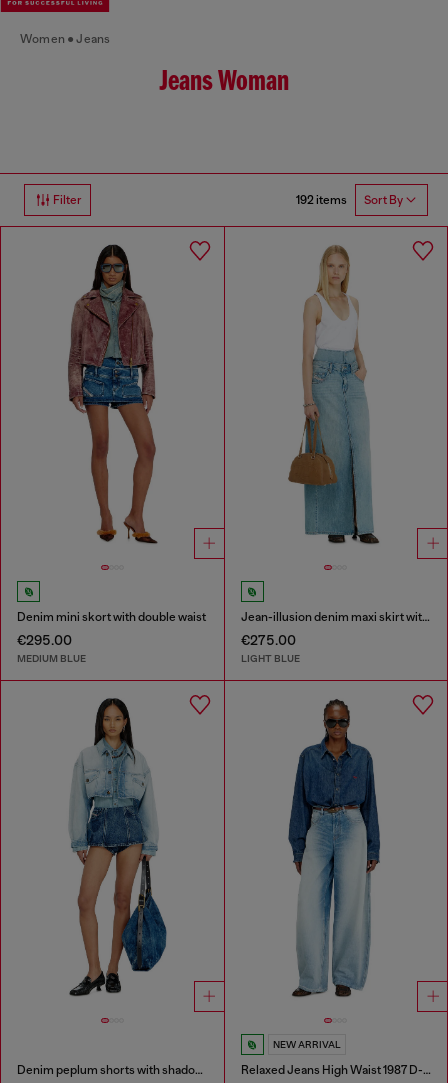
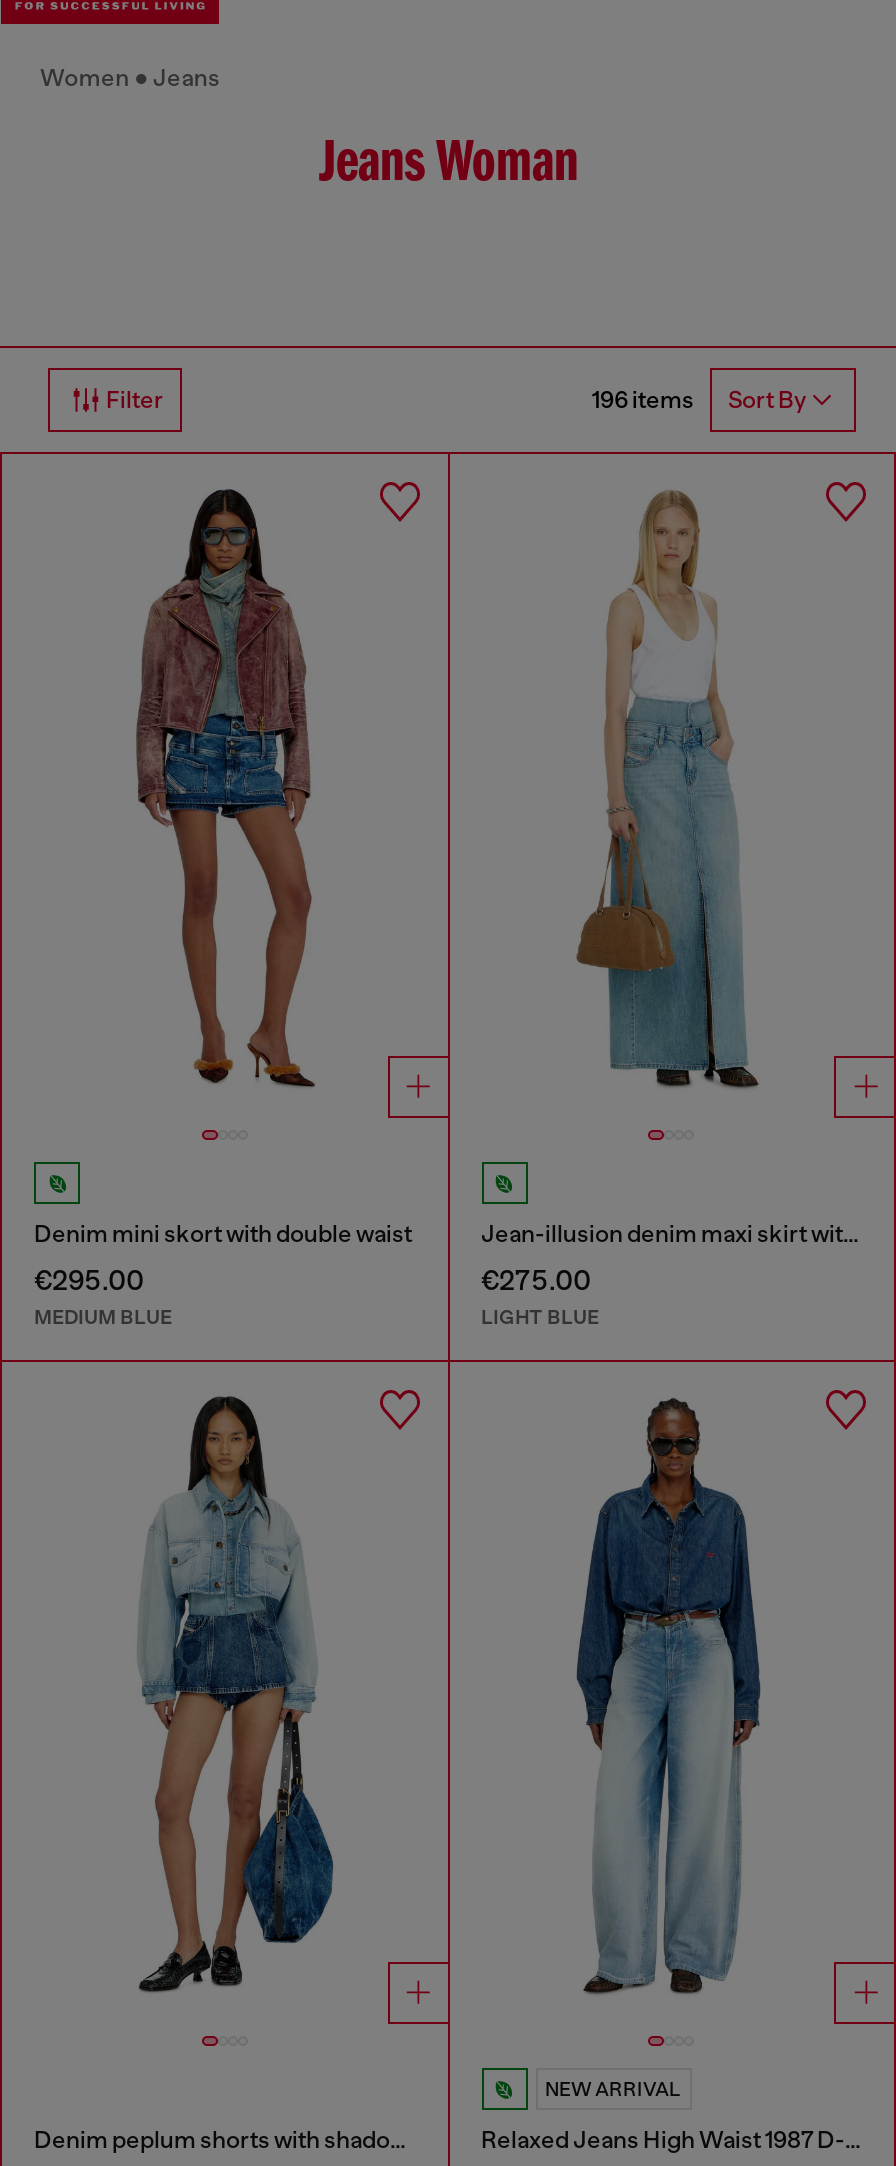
[296,193,403,207] 192 items Sort By -> [592,386,806,415] 196 items Sort By

